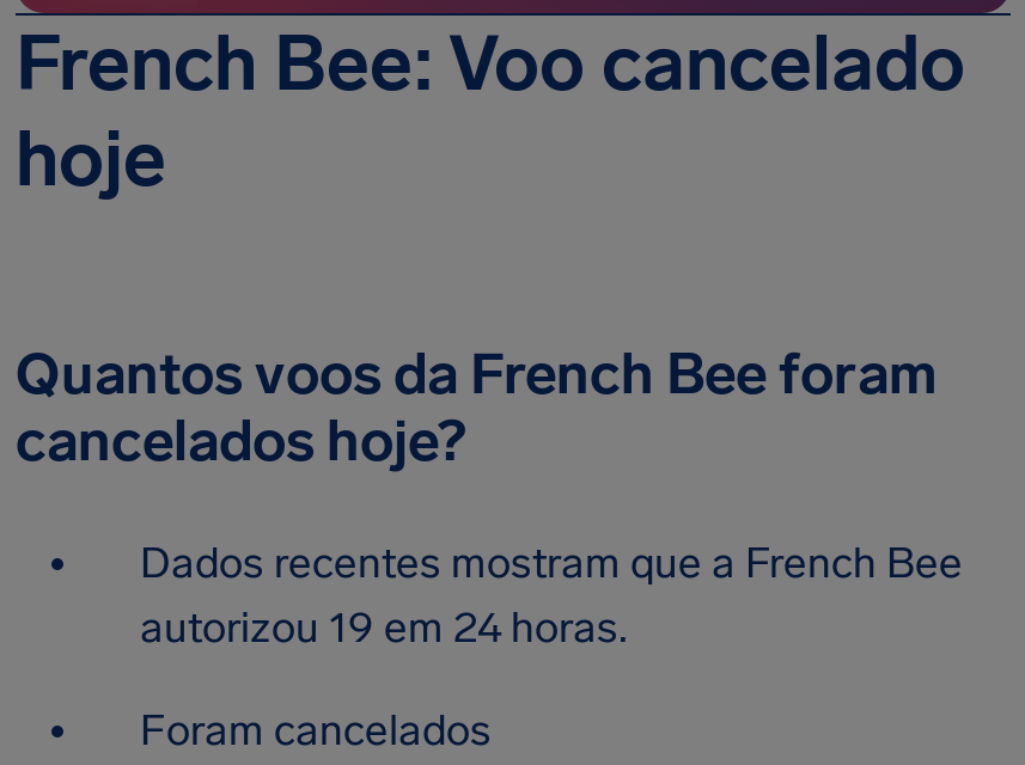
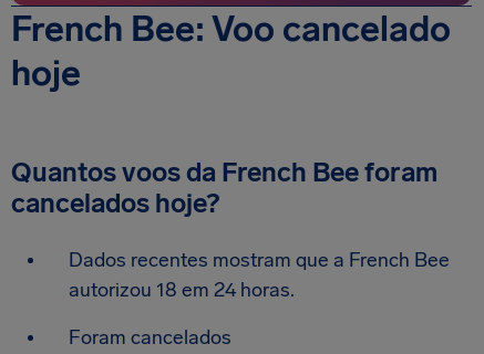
[140,600,628,653] autorizou 19 em 24 horas. -> [69,278,295,302] autorizou 18 em 24 horas.

